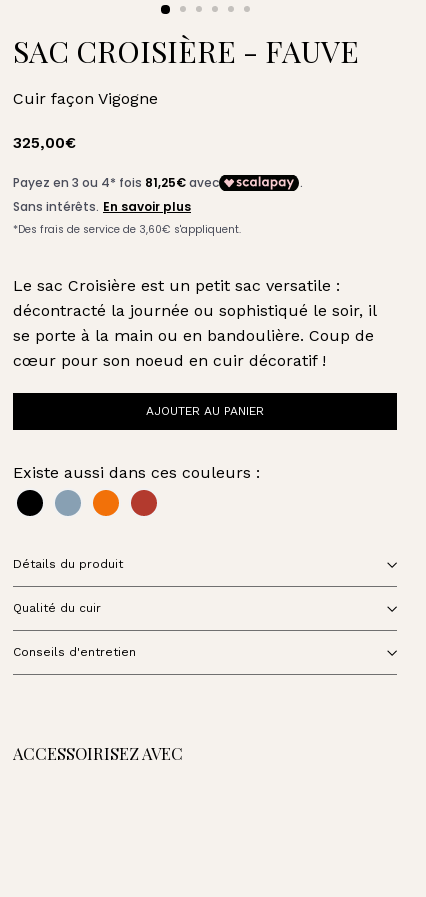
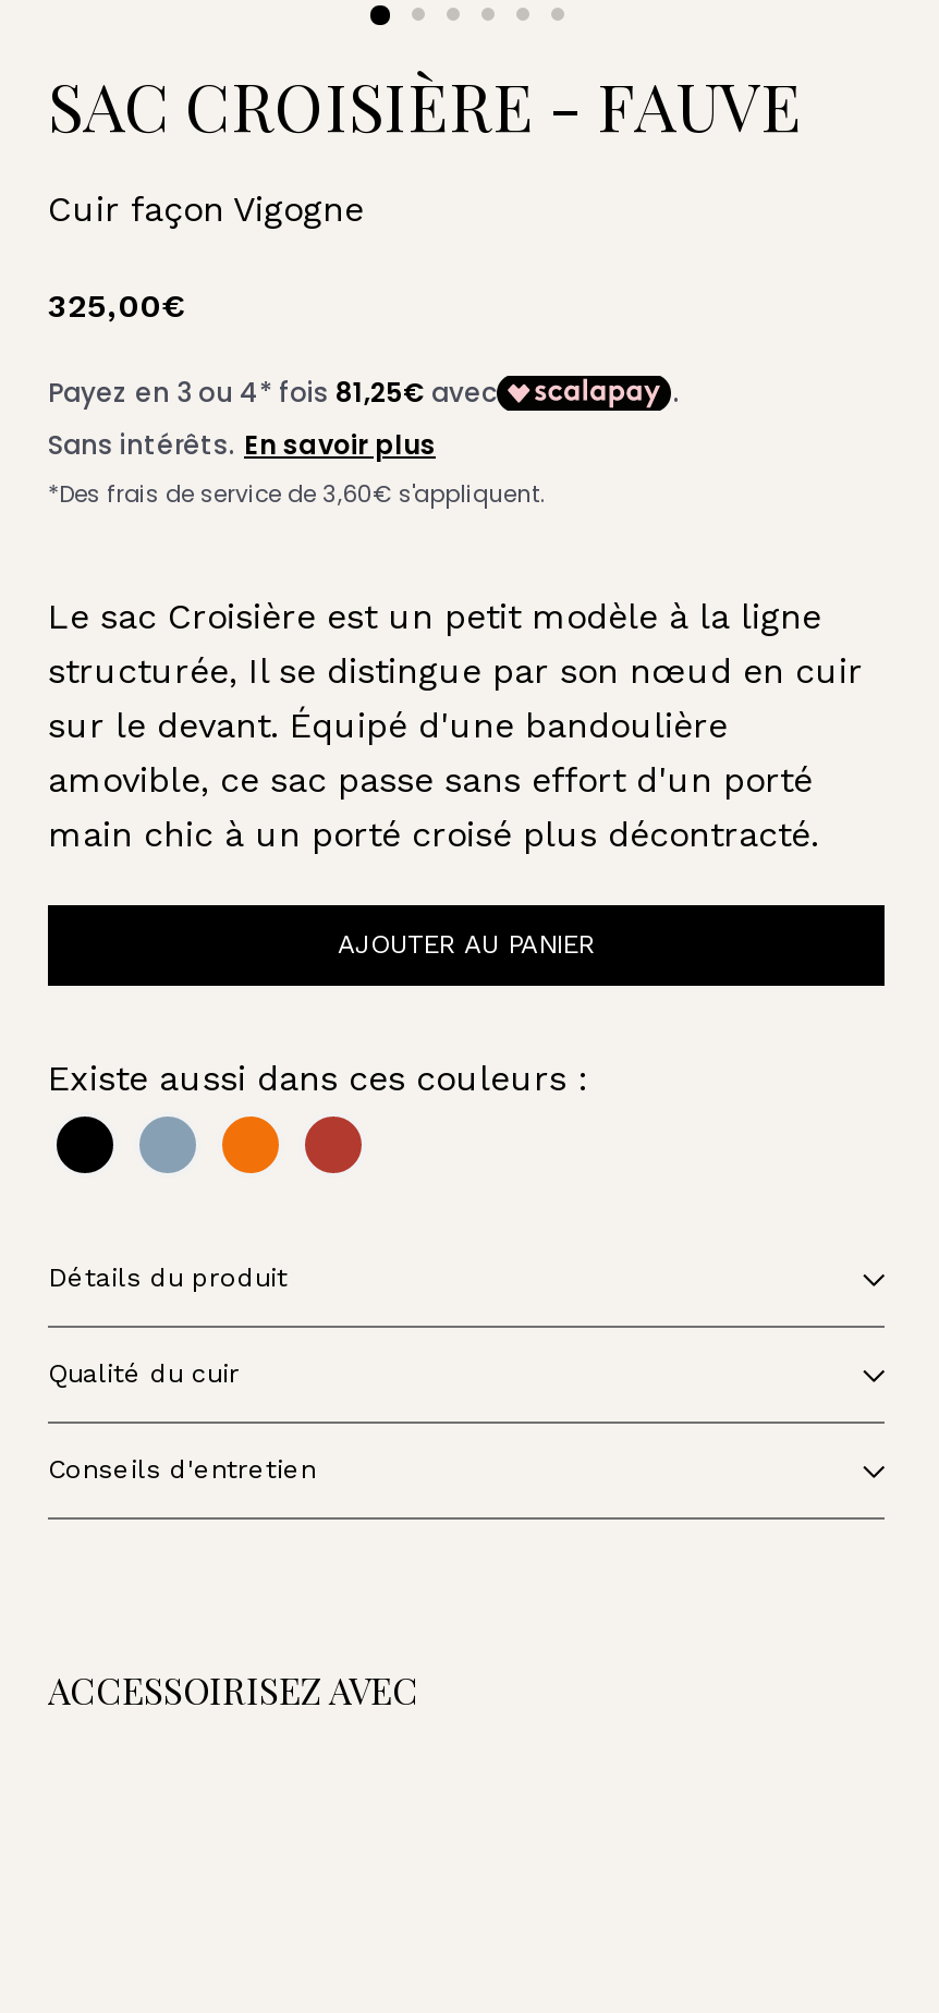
[13,276,376,370] Le sac Croisière est un petit sac versatile : | décontracté la journée ou sophistiqué le soir, il | se porte à la main ou en bandoulière. Coup de | cœur pour son noeud en cuir décoratif ! -> [48,596,863,855] Le sac Croisière est un petit modèle à la ligne | structurée, Il se distingue par son nœud en cuir | sur le devant. Équipé d'une bandoulière | amovible, ce sac passe sans effort d'un porté | main chic à un porté croisé plus décontracté.

